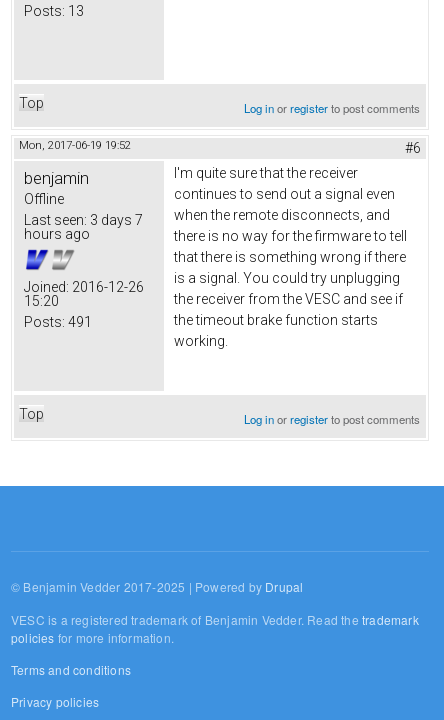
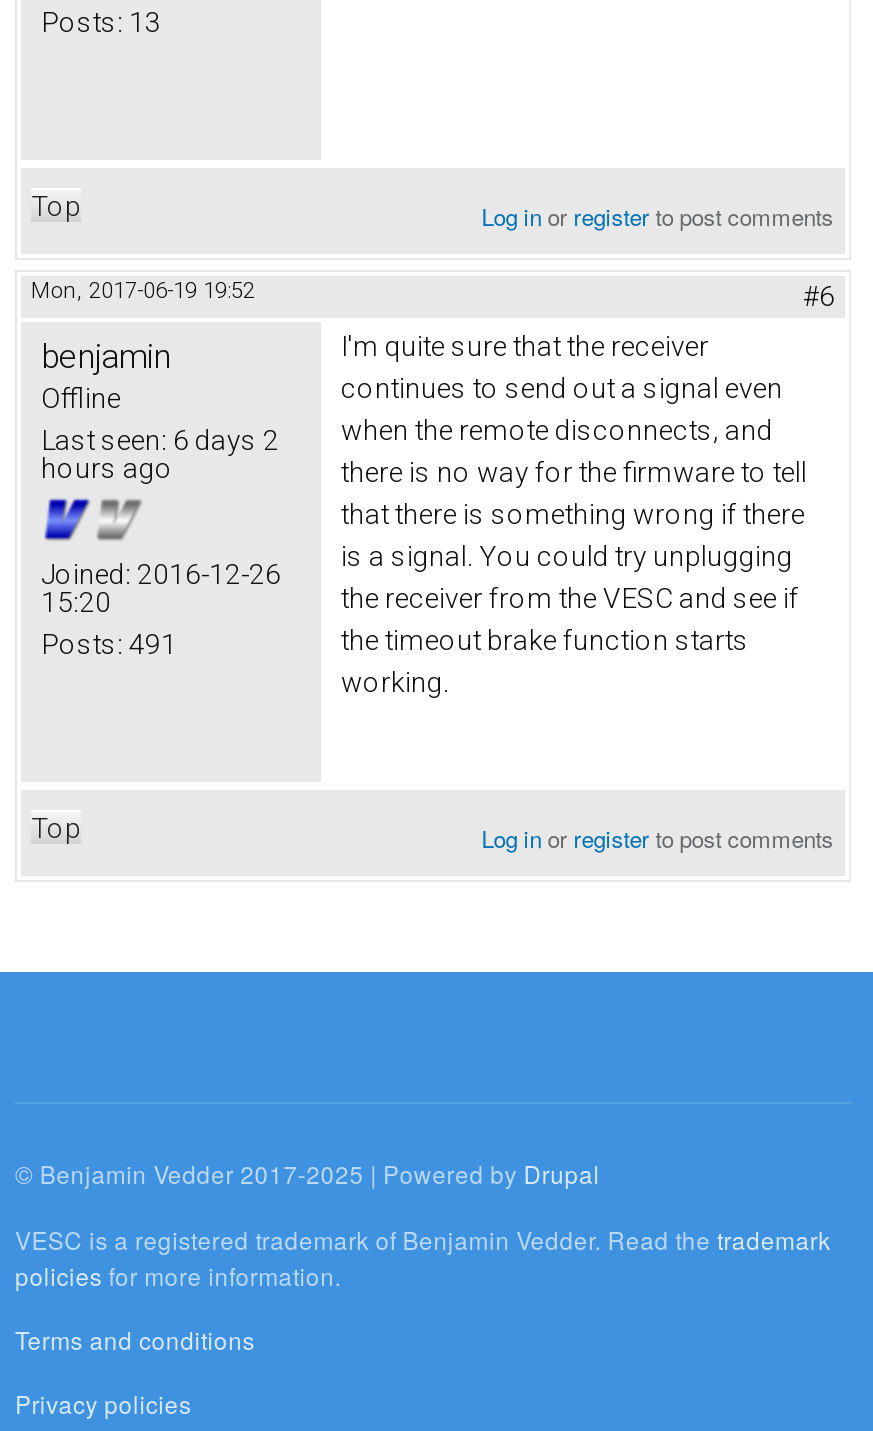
[24,212,143,228] Last seen: 3 days 7 -> [41,424,279,456] Last seen: 6 days 2

